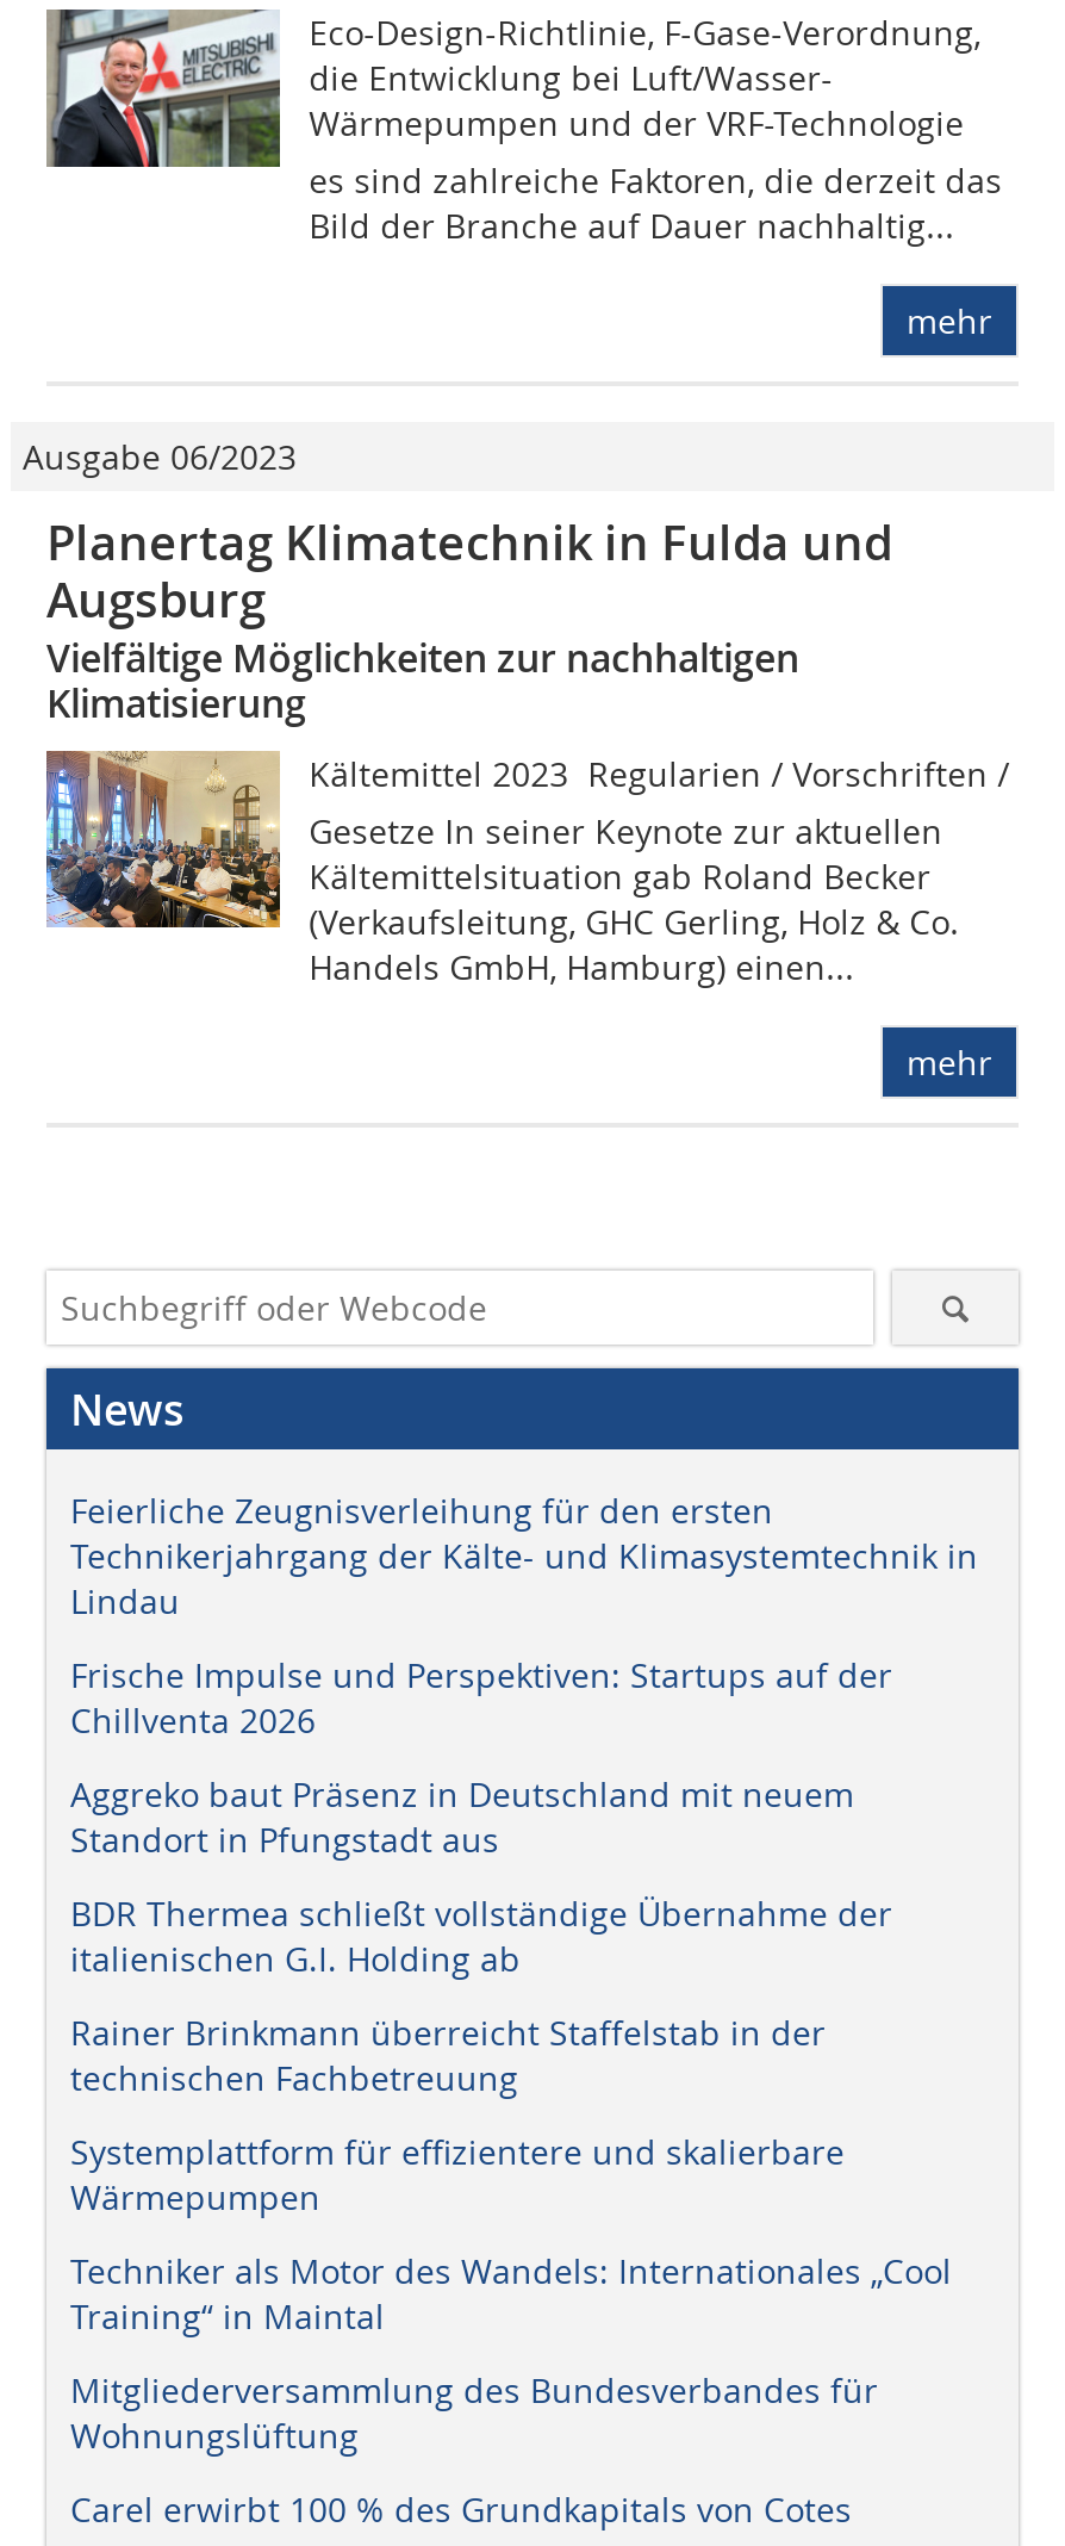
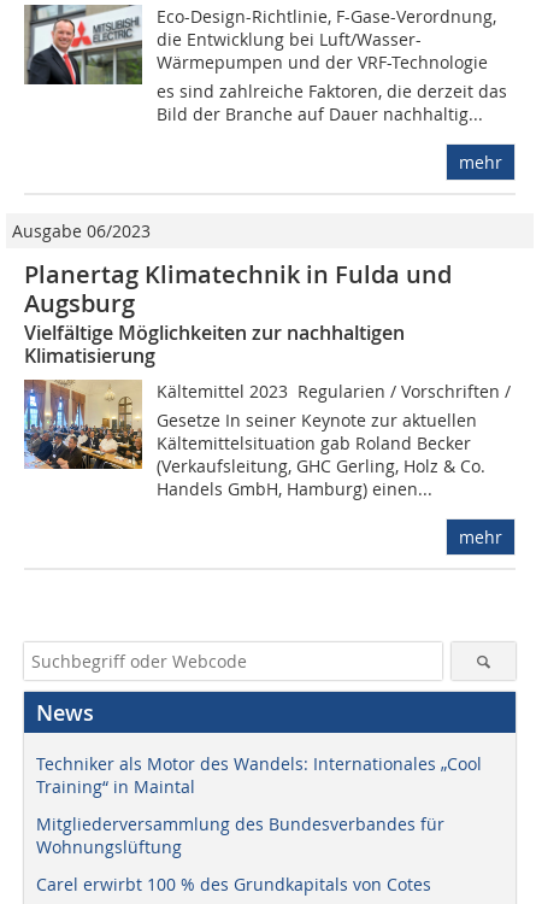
[70,1488,978,2220] Feierliche Zeugnisverleihung für den ersten | Technikerjahrgang der Kälte- und Klimasystemtechnik in | Lindau | Frische Impulse und Perspektiven: Startups auf der | Chillventa 2026 | Aggreko baut Präsenz in Deutschland mit neuem | Standort in Pfungstadt aus | BDR Thermea schließt vollständige Übernahme der | italienischen G.I. Holding ab | Rainer Brinkmann überreicht Staffelstab in der | technischen Fachbetreuung | Systemplattform für effizientere und skalierbare | Wärmepumpen -> none

